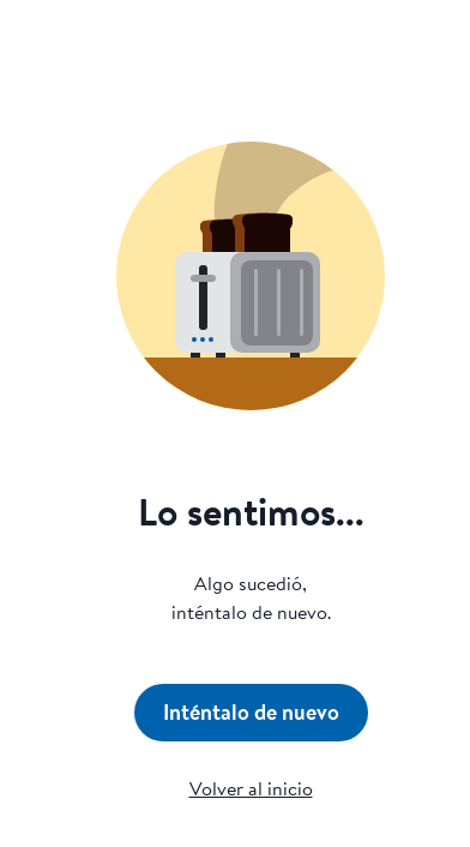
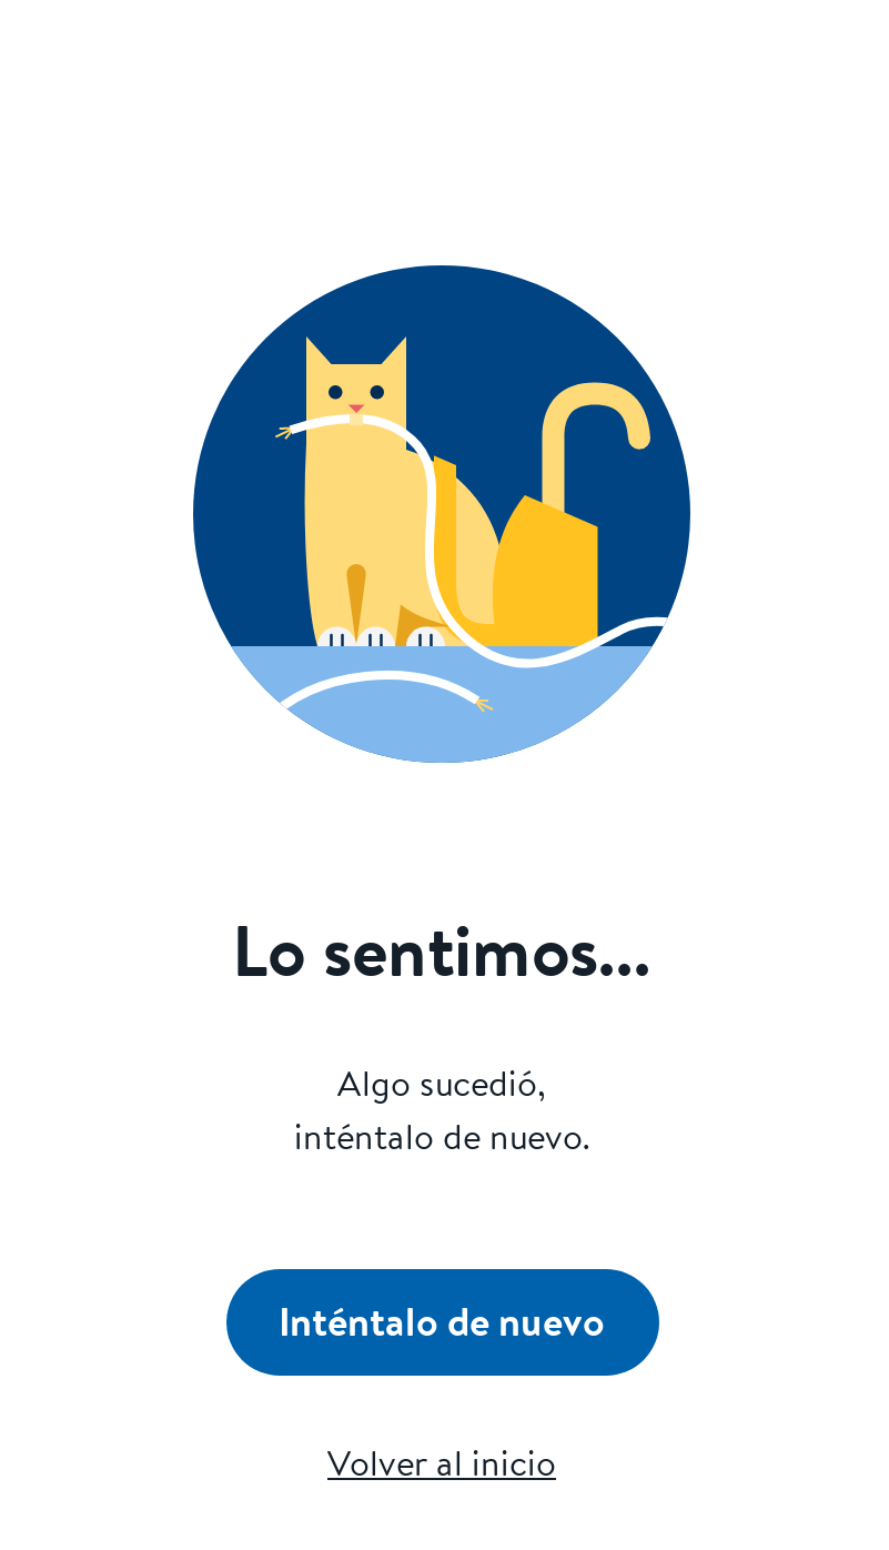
[116,142,385,412] [image] -> [191,263,693,765] [image]

